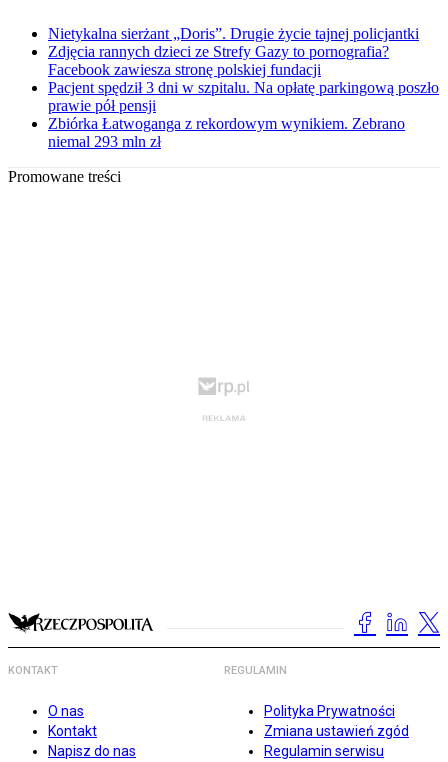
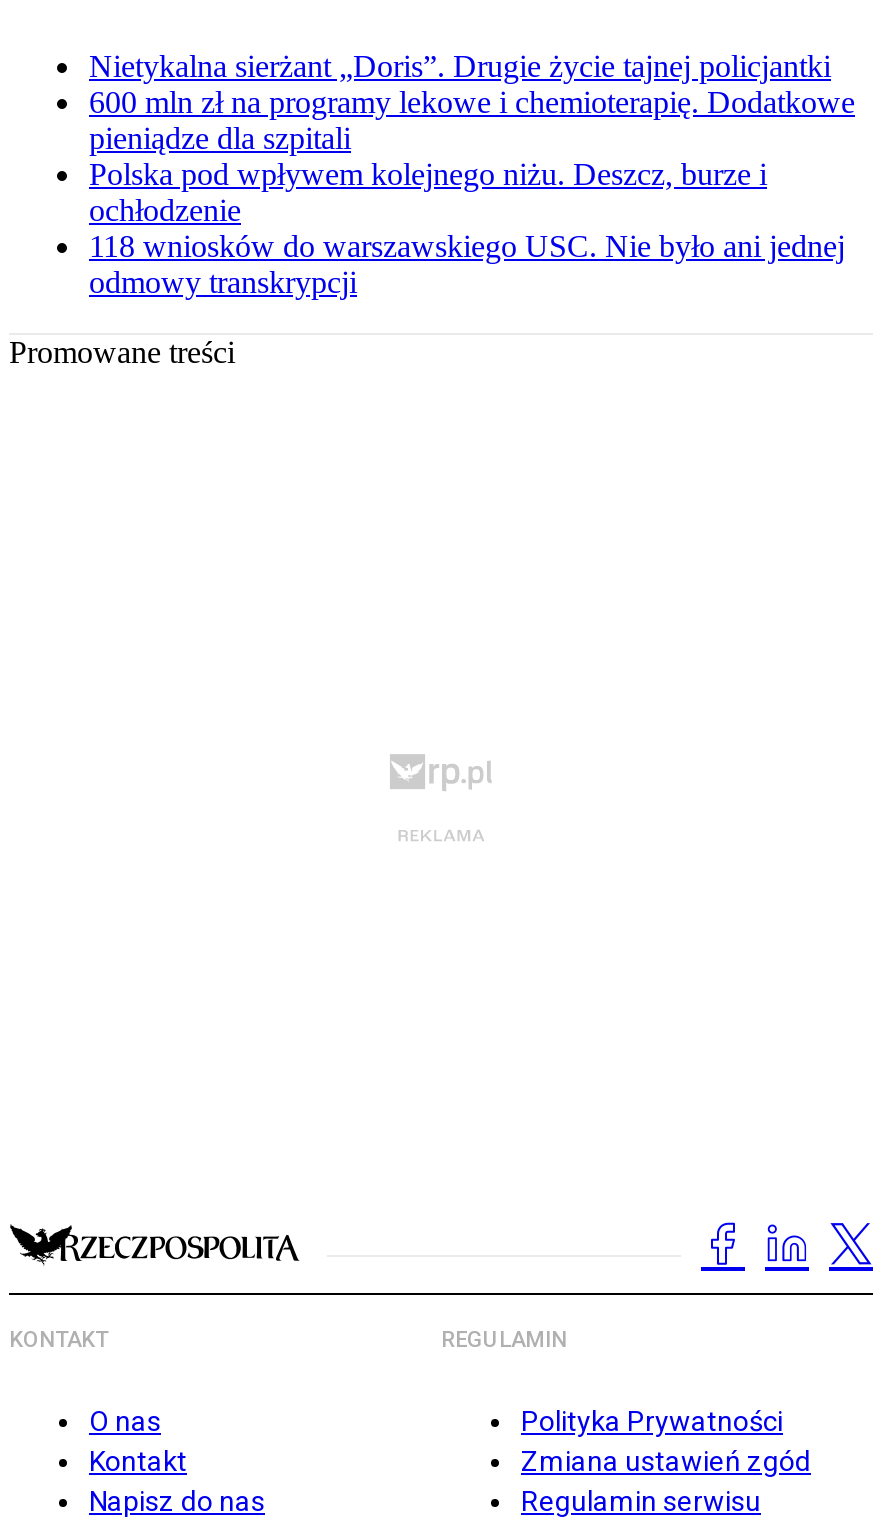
[48,43,439,150] Zdjęcia rannych dzieci ze Strefy Gazy to pornografia? | Facebook zawiesza stronę polskiej fundacji | Pacjent spędził 3 dni w szpitalu. Na opłatę parkingową poszło | prawie pół pensji | Zbiórka Łatwoganga z rekordowym wynikiem. Zebrano | niemal 293 mln zł -> [89,85,855,299] 600 mln zł na programy lekowe i chemioterapię. Dodatkowe | pieniądze dla szpitali | Polska pod wpływem kolejnego niżu. Deszcz, burze i | ochłodzenie | 118 wniosków do warszawskiego USC. Nie było ani jednej | odmowy transkrypcji

